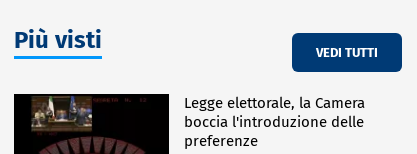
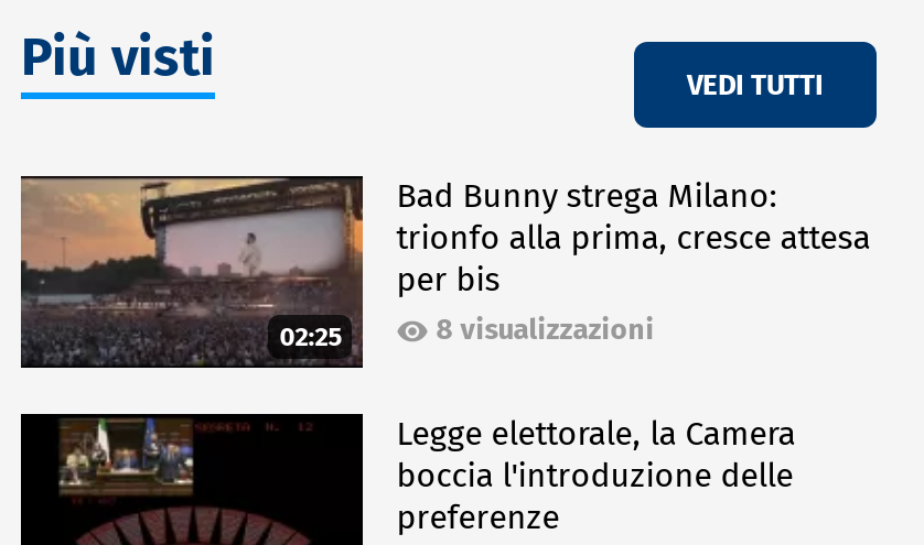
none -> [19,176,365,370] [image] | 02:25
none -> [396,177,870,347] Bad Bunny strega Milano: | trionfo alla prima, cresce attesa | per bis | 8 visualizzazioni

